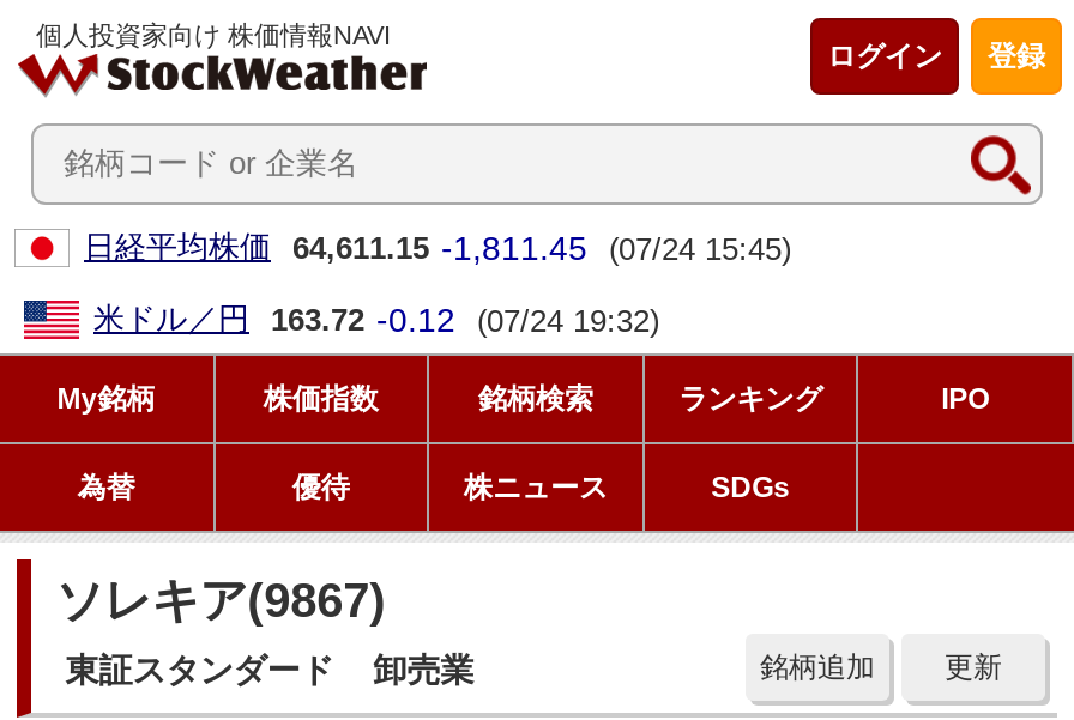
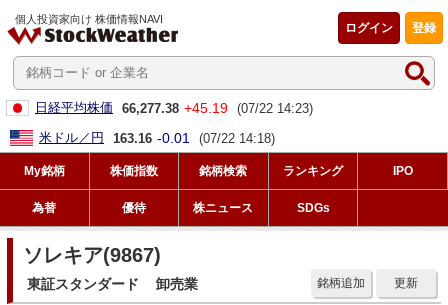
[84,228,791,266] 日経平均株価 64,611.15 -1,811.45 (07/24 15:45) -> [35,99,313,115] 日経平均株価 66,277.38 +45.19 (07/22 14:23)
[93,300,659,338] 米ドル／円 163.72 -0.12 (07/24 19:32) -> [39,129,275,145] 米ドル／円 163.16 -0.01 (07/22 14:18)

